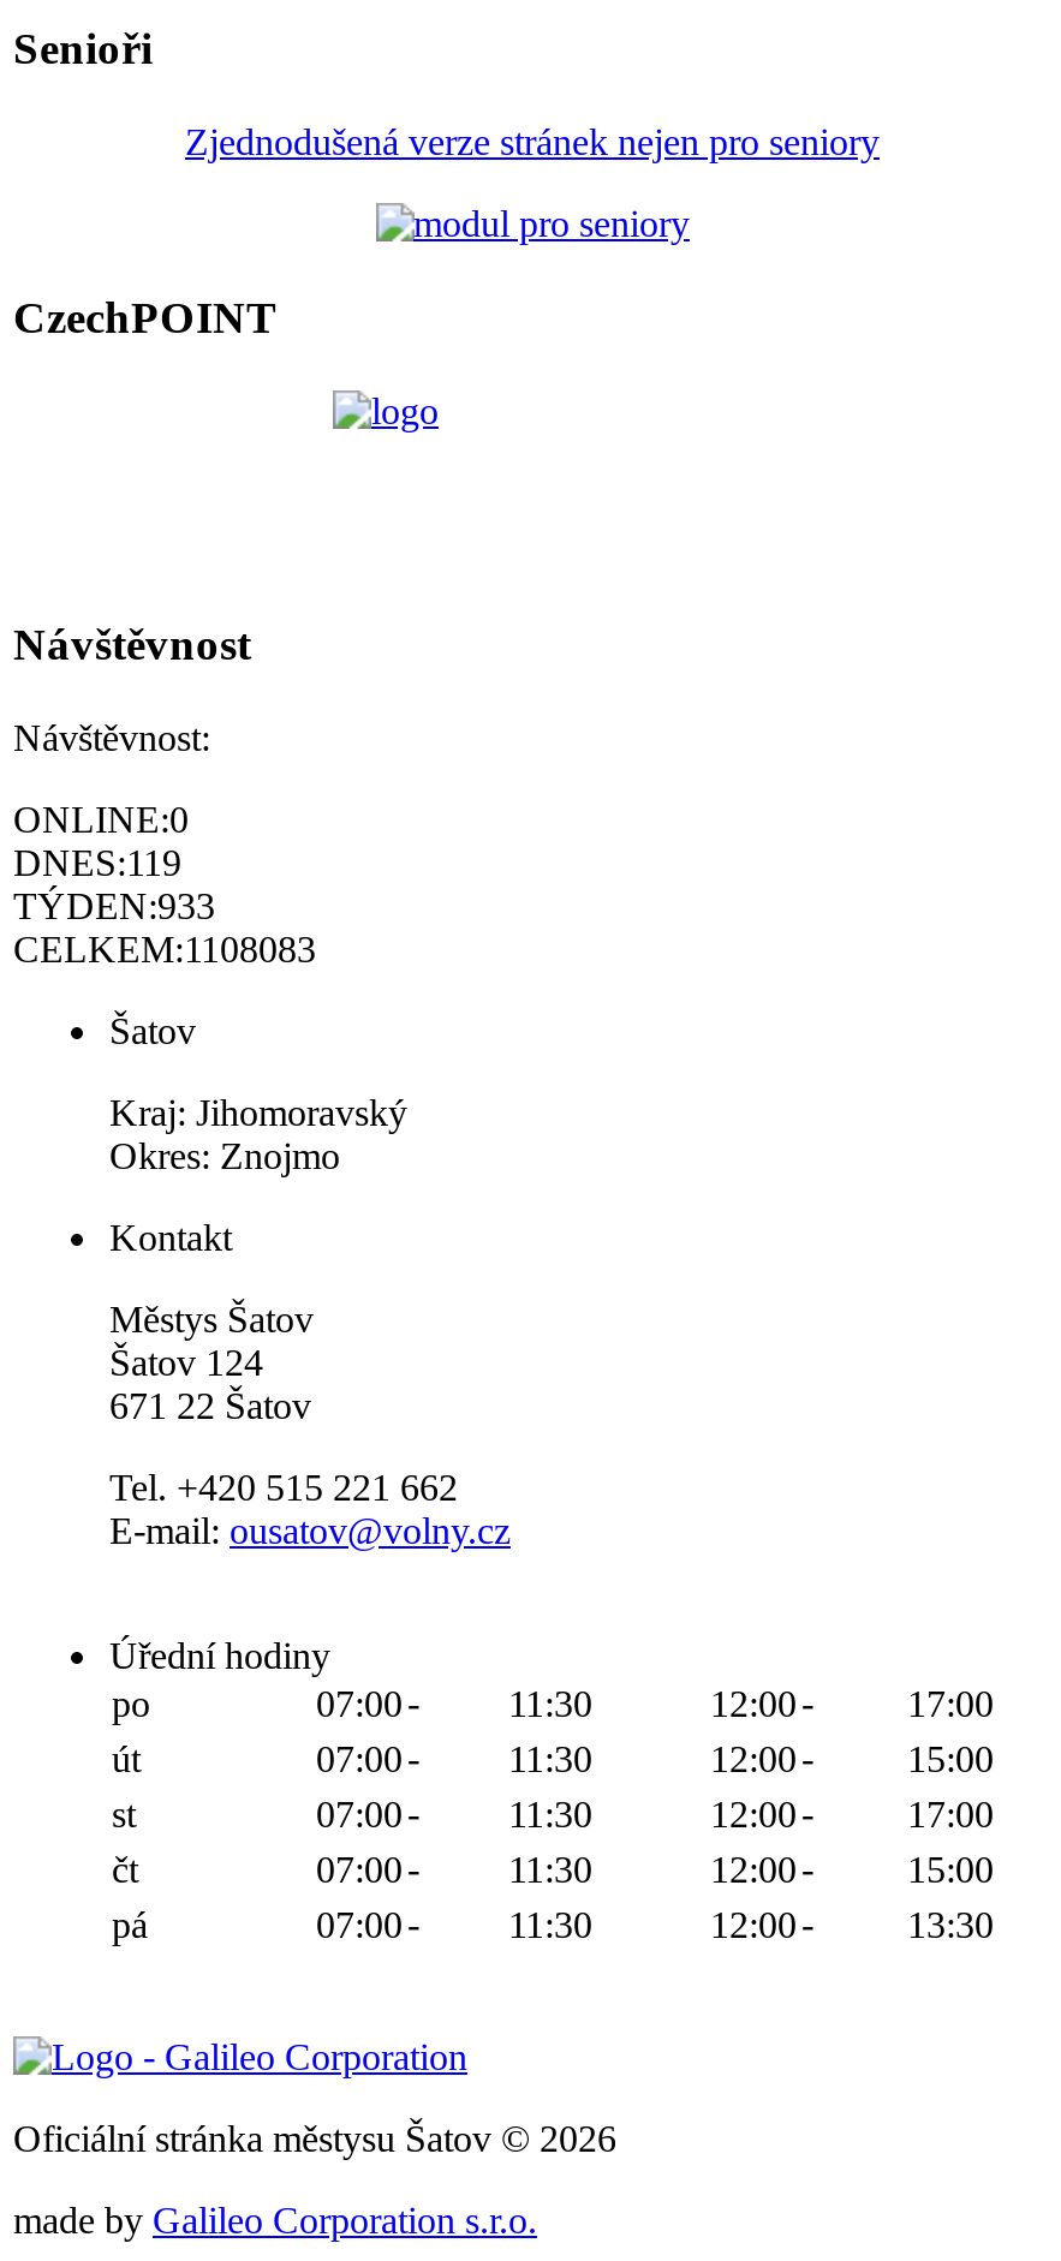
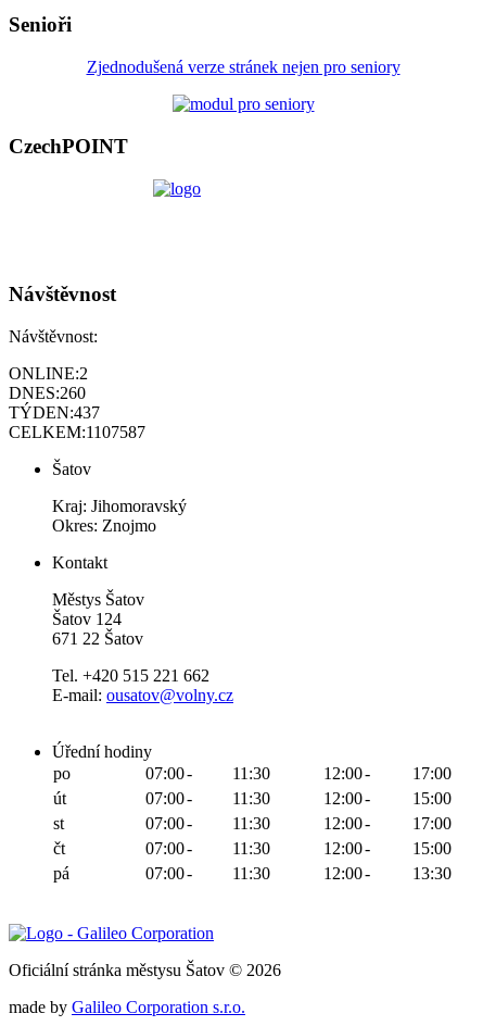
[13,799,189,840] ONLINE:0 -> [9,364,88,383] ONLINE:2
[13,842,181,883] DNES:119 -> [9,384,86,402] DNES:260
[13,885,215,926] TÝDEN:933 -> [9,403,100,422] TÝDEN:437
[13,929,316,970] CELKEM:1108083 -> [9,423,145,441] CELKEM:1107587

